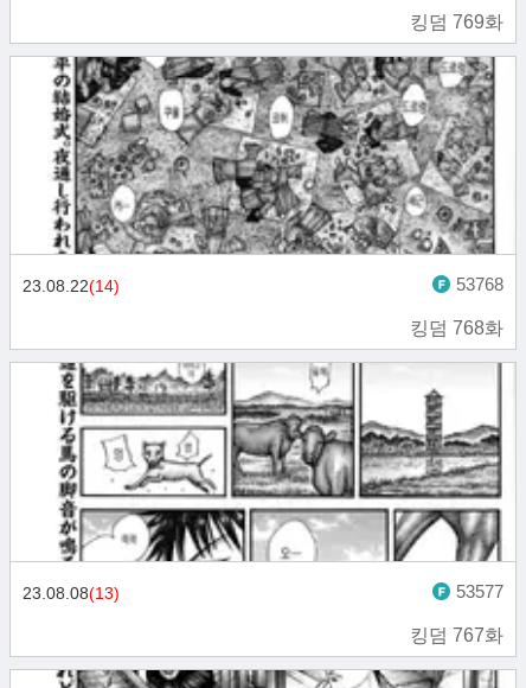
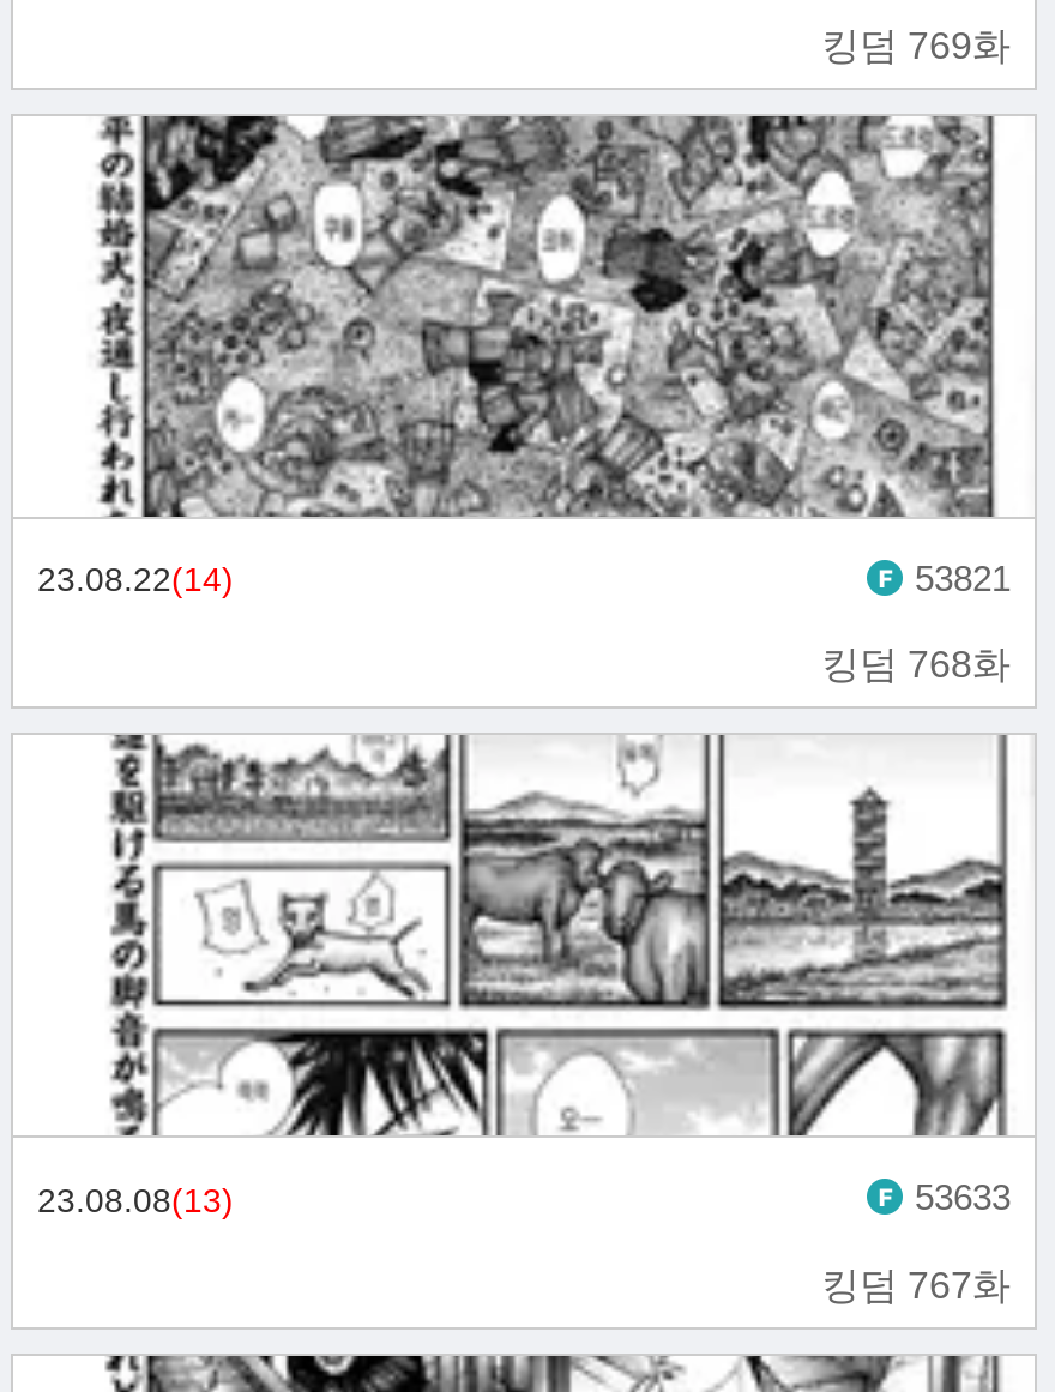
[456,274,503,295] 53768 -> [915,556,1011,597] 53821
[456,581,503,601] 53577 -> [915,1176,1011,1217] 53633

